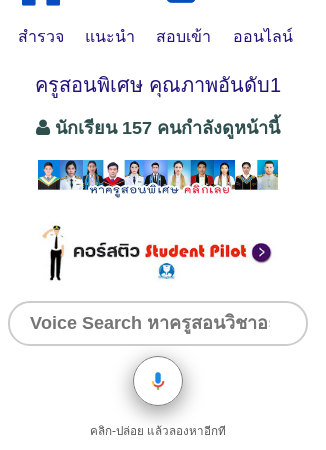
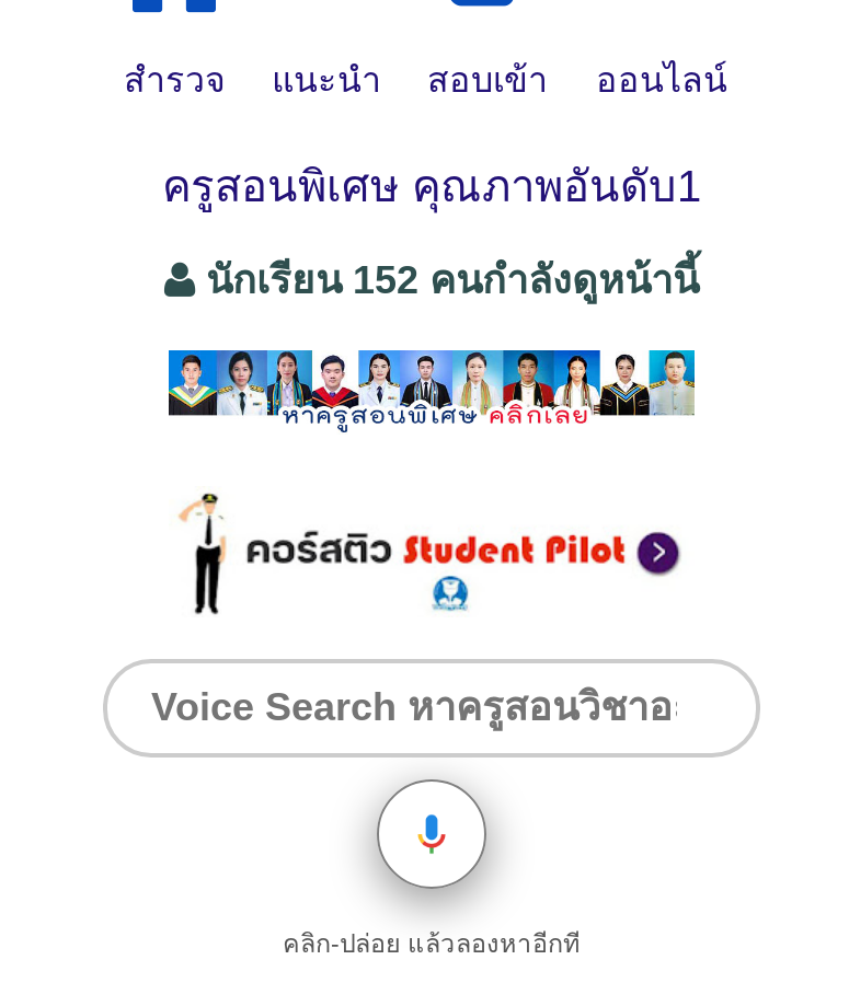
[50,118,280,138] นักเรียน 157 คนกำลังดูหน้านี้ -> [195,258,699,302] นักเรียน 152 คนกำลังดูหน้านี้

